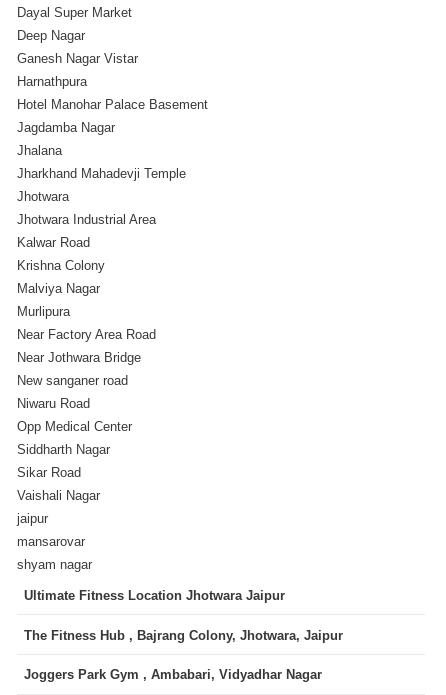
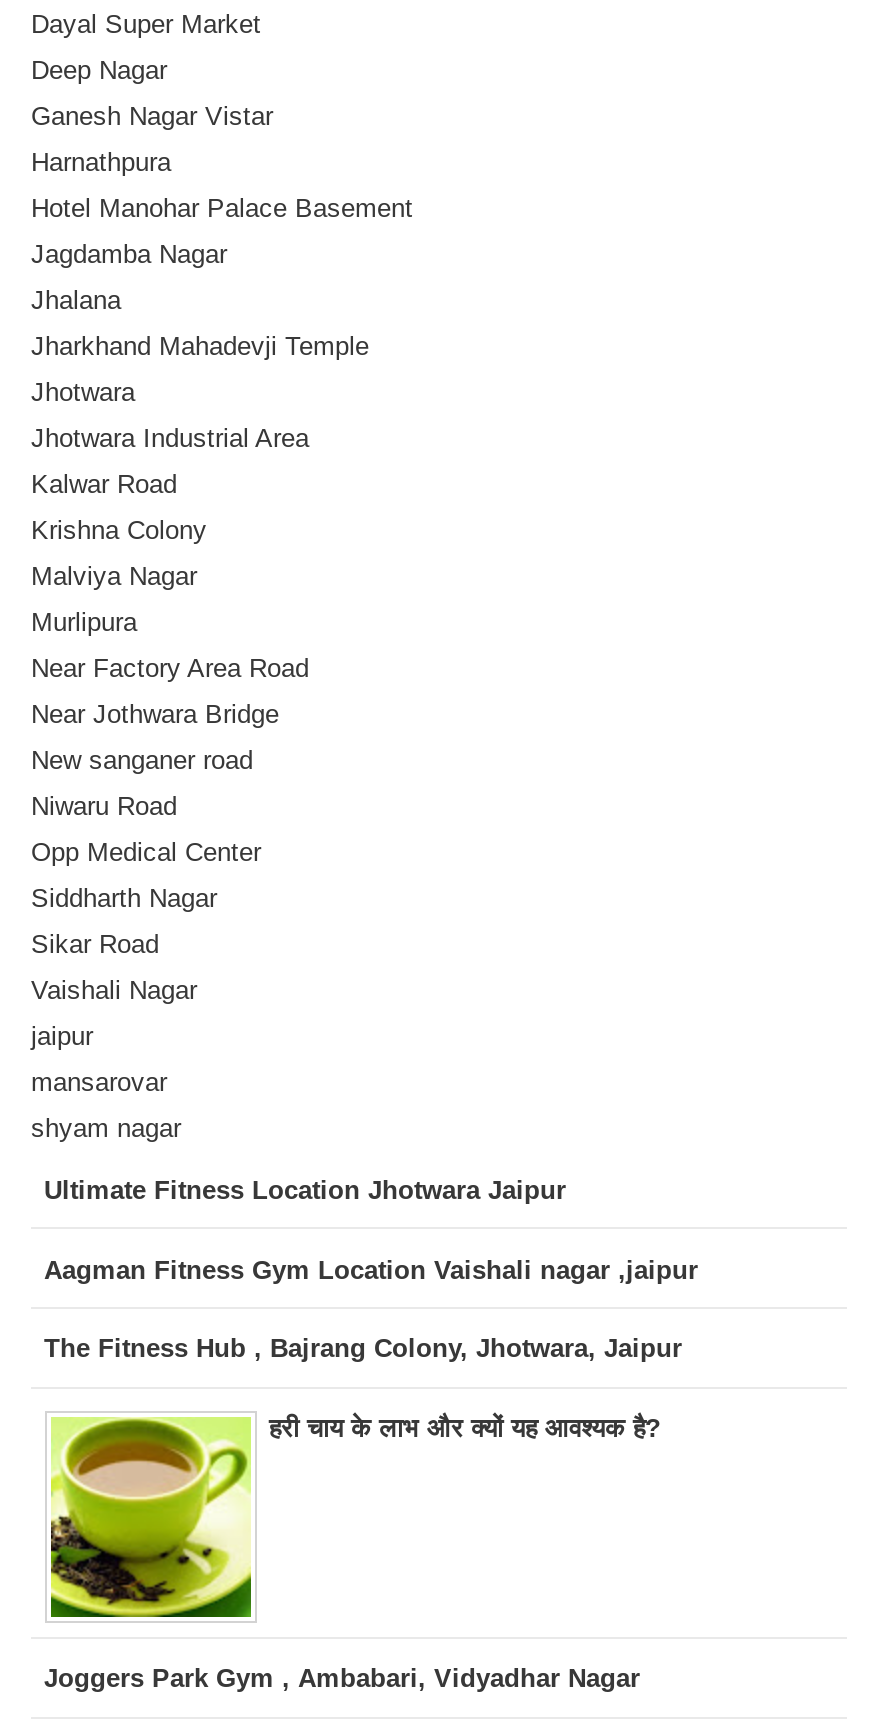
none -> [44,1254,698,1284] Aagman Fitness Gym Location Vaishali nagar ,jaipur
none -> [49,1414,661,1619] [image] | हरी चाय के लाभ और क्यों यह आवश्यक है?

